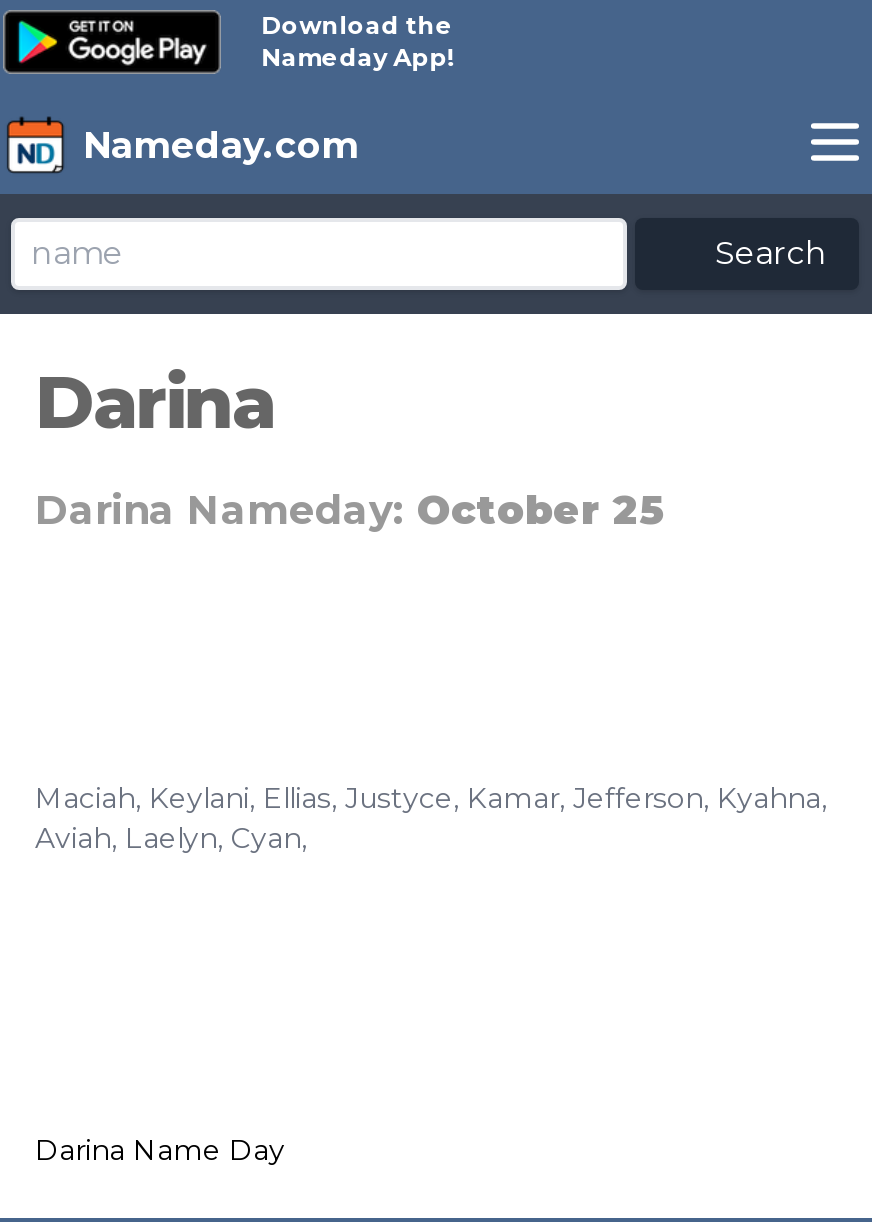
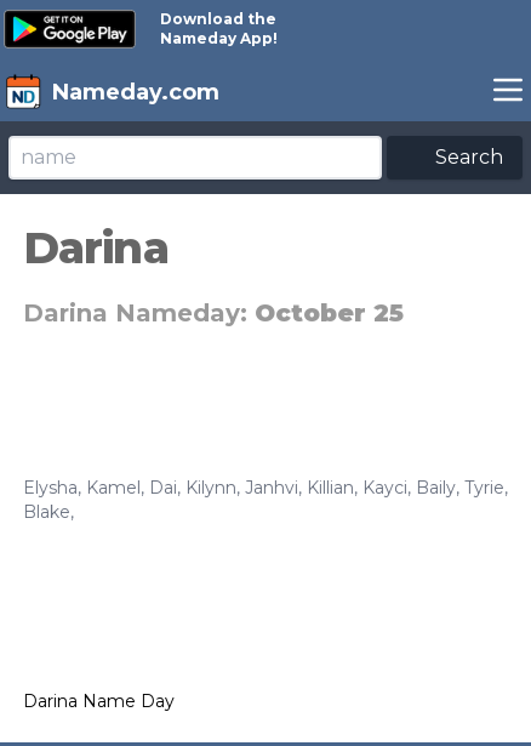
[35,780,827,856] Maciah, Keylani, Ellias, Justyce, Kamar, Jefferson, Kyahna, | Aviah, Laelyn, Cyan, -> [23,477,508,523] Elysha, Kamel, Dai, Kilynn, Janhvi, Killian, Kayci, Baily, Tyrie, | Blake,

